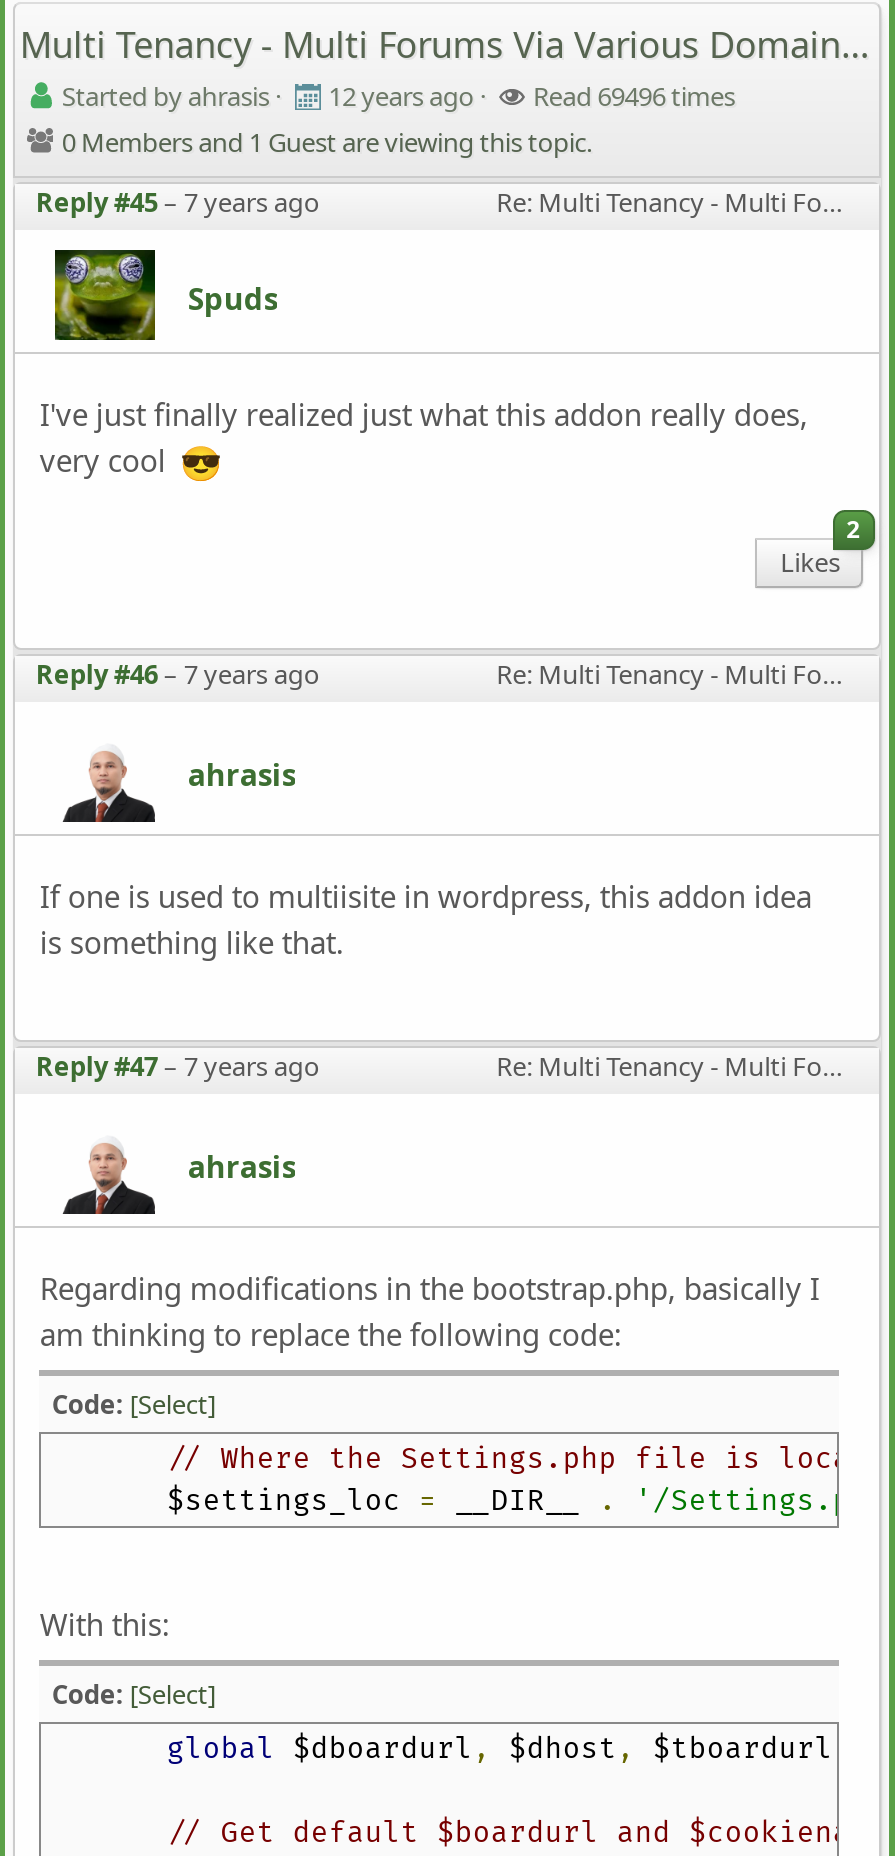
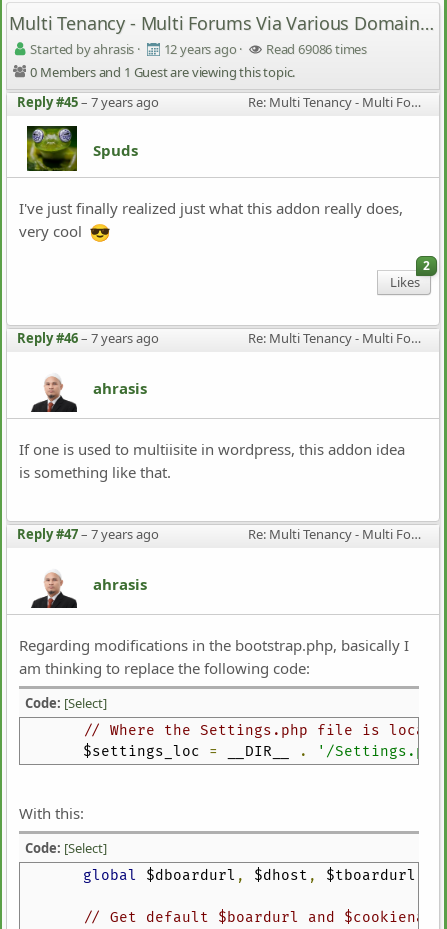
[62,78,735,114] Started by ahrasis · 12 years ago · Read 69496 times -> [30,40,367,58] Started by ahrasis · 12 years ago · Read 69086 times

